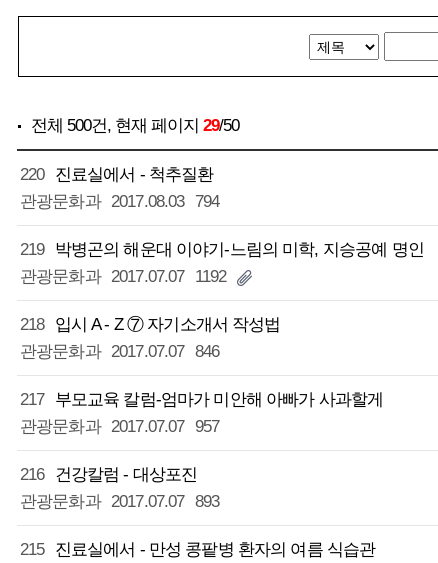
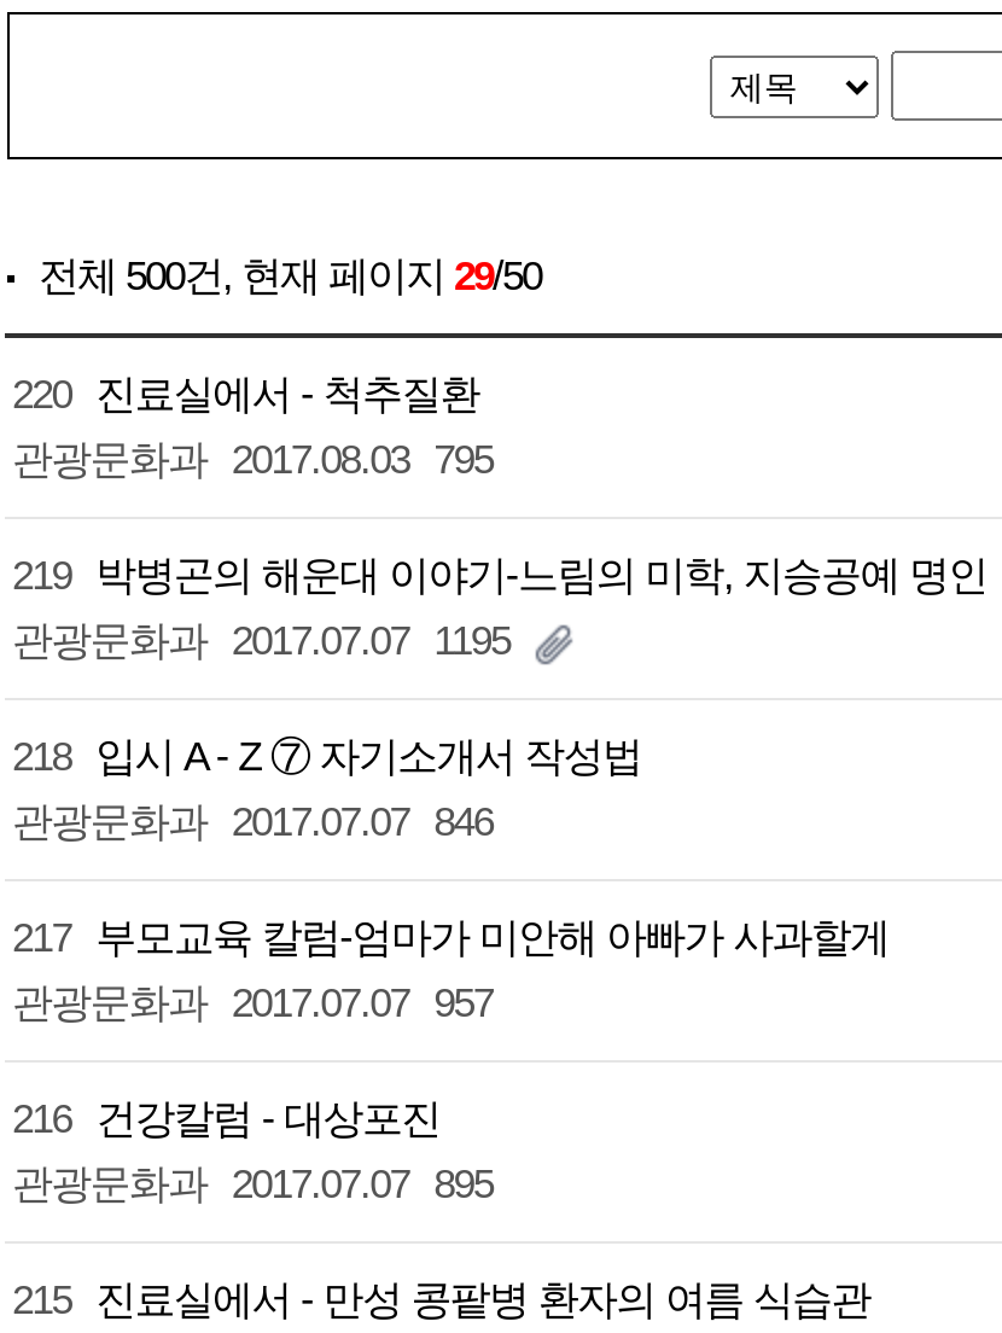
[20,192,219,211] 관광문화과 2017.08.03 794 -> [12,437,493,483] 관광문화과 2017.08.03 795
[20,267,226,286] 관광문화과 2017.07.07 1192 -> [12,618,510,664] 관광문화과 2017.07.07 1195
[20,492,219,511] 관광문화과 2017.07.07 893 -> [12,1162,493,1207] 관광문화과 2017.07.07 895

